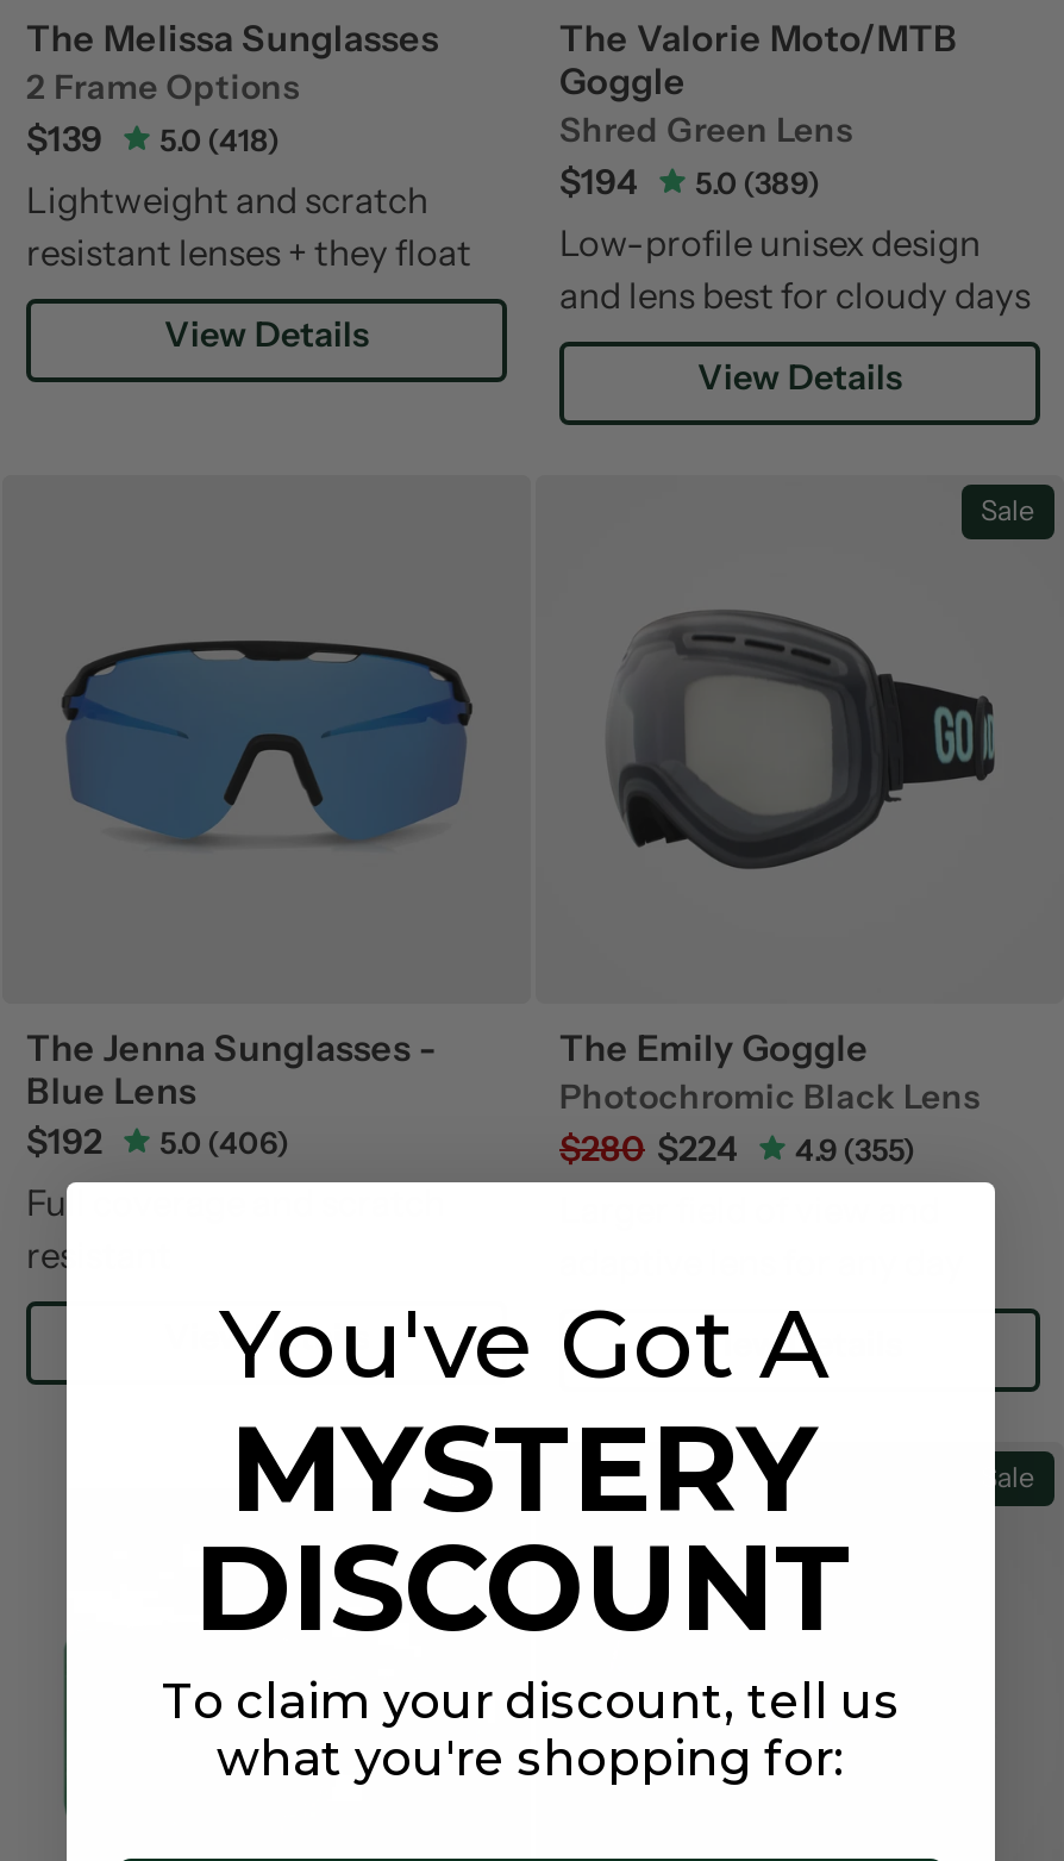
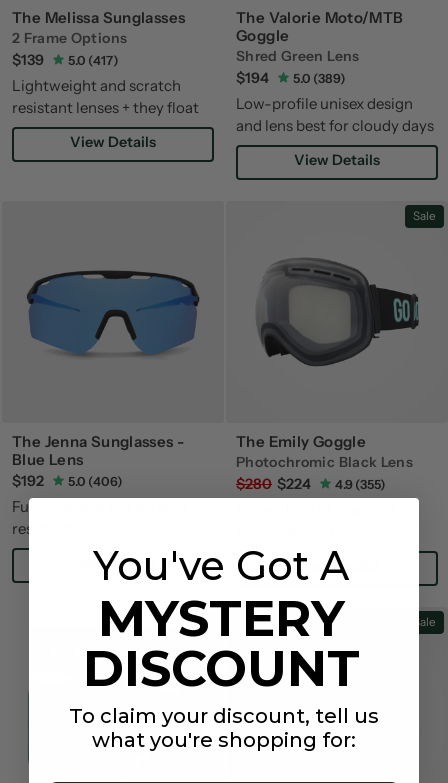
[26,117,281,160] $139 5.0 (418) -> [12,50,119,68] $139 5.0 (417)

